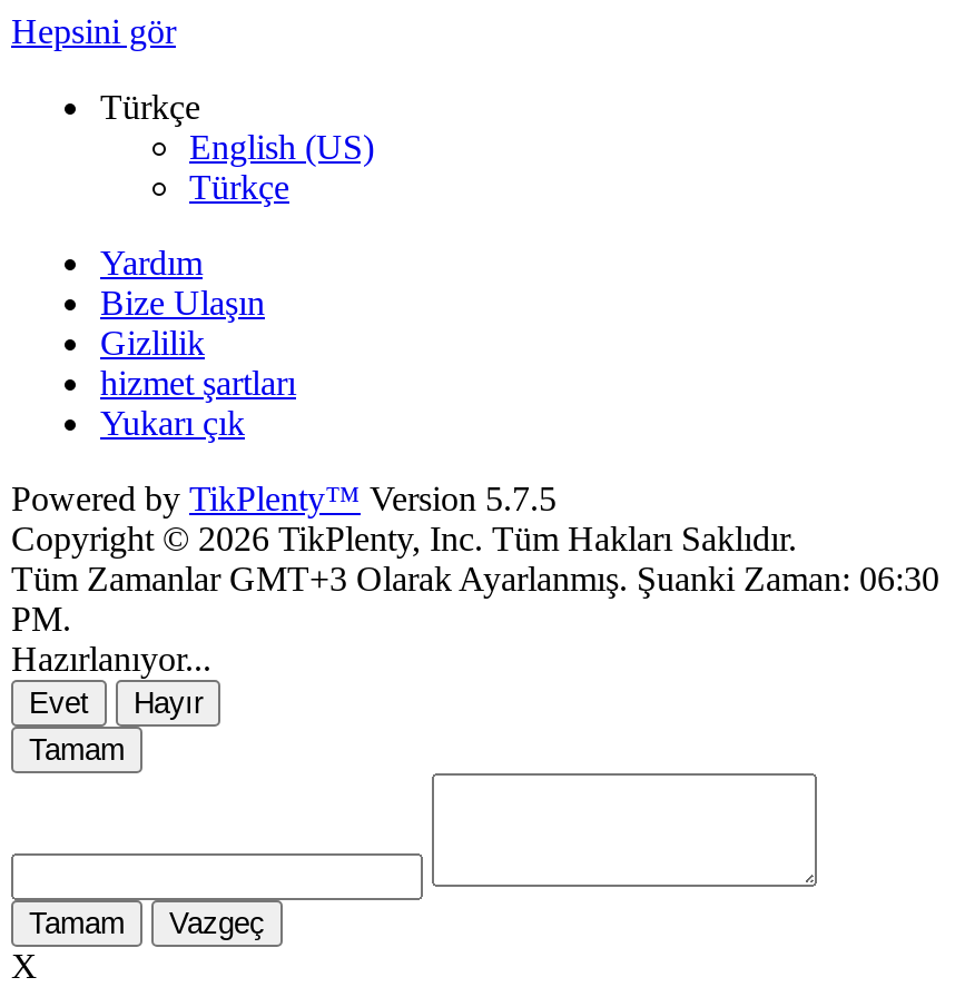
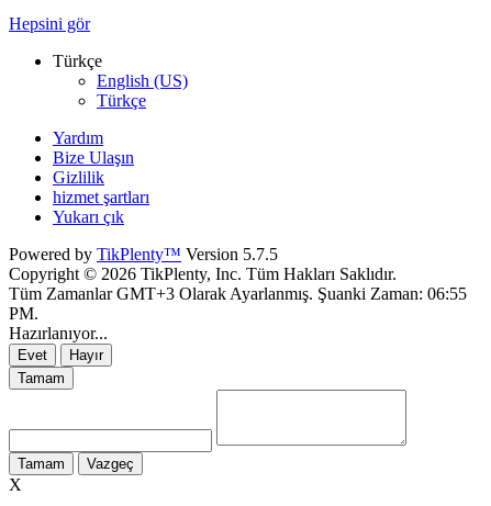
[11,560,939,598] Tüm Zamanlar GMT+3 Olarak Ayarlanmış. Şuanki Zaman: 06:30 -> [9,285,467,303] Tüm Zamanlar GMT+3 Olarak Ayarlanmış. Şuanki Zaman: 06:55

